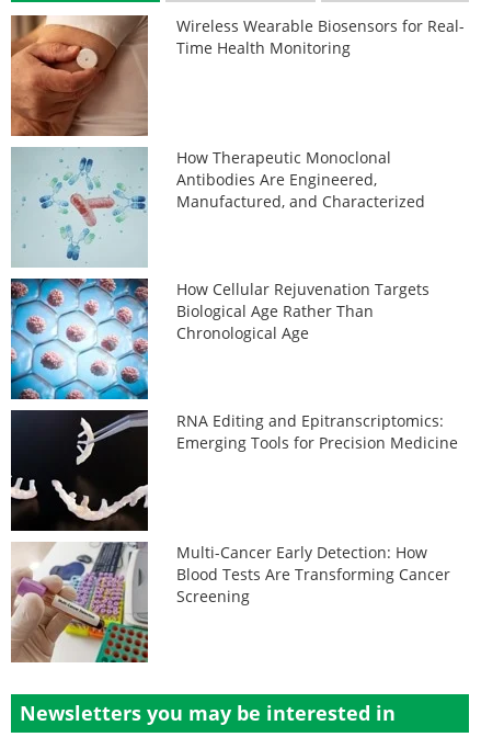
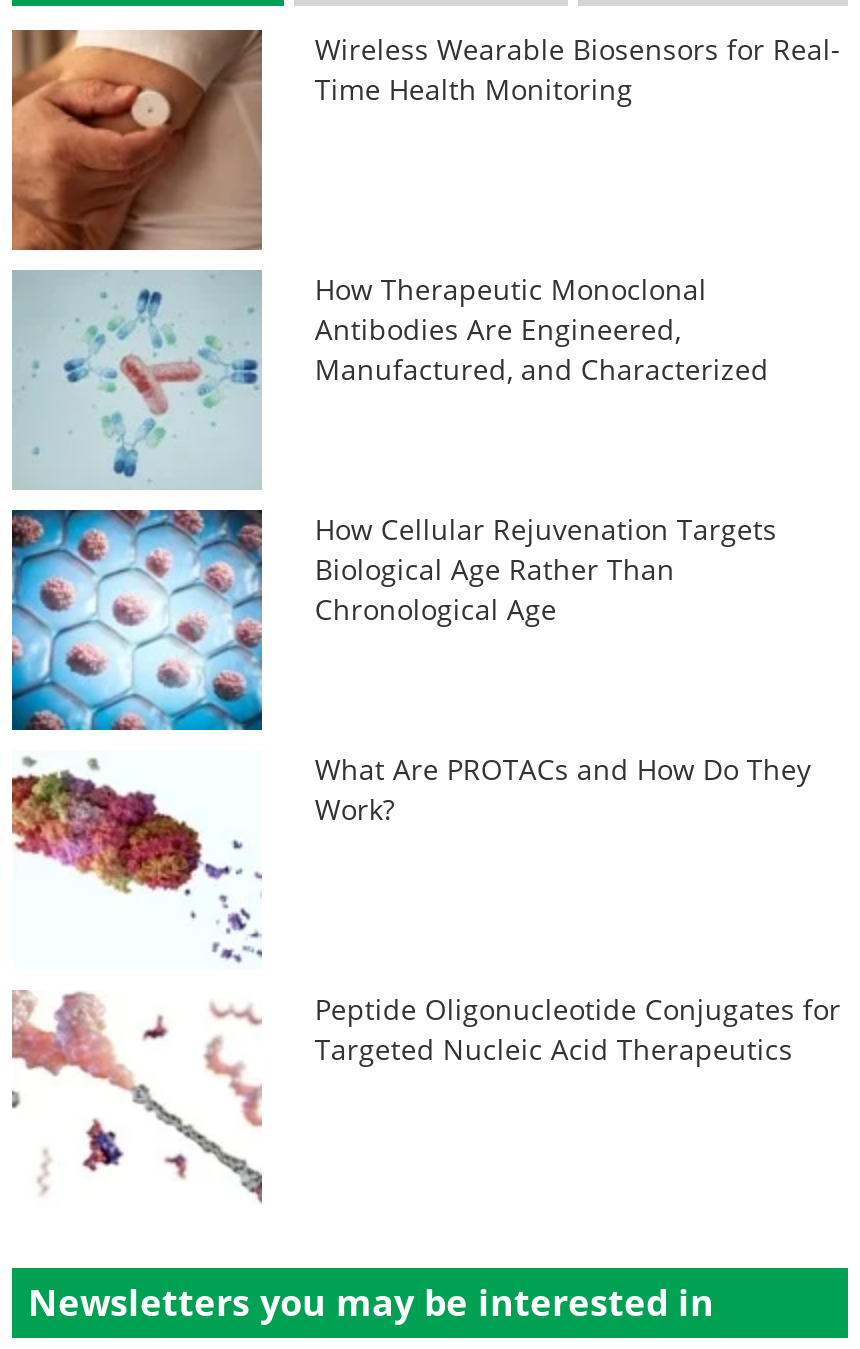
[10,409,458,532] [image] | RNA Editing and Epitranscriptomics: | Emerging Tools for Precision Medicine -> [10,749,811,970] [image] | What Are PROTACs and How Do They | Work?
[10,541,451,664] [image] | Multi-Cancer Early Detection: How | Blood Tests Are Transforming Cancer | Screening -> [12,989,841,1210] [image] | Peptide Oligonucleotide Conjugates for | Targeted Nucleic Acid Therapeutics

